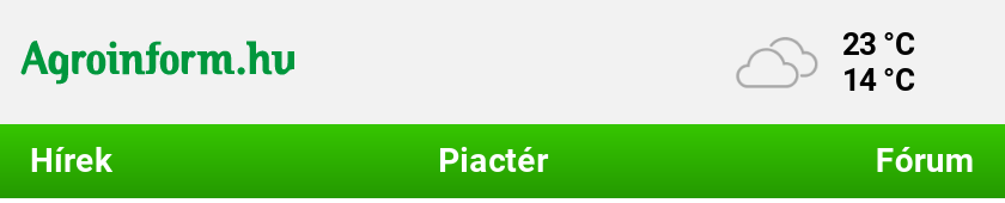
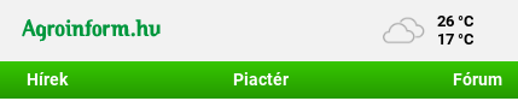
[842,26,916,62] 23 °C -> [436,12,474,30] 26 °C
[842,62,916,98] 14 °C -> [436,30,474,48] 17 °C

